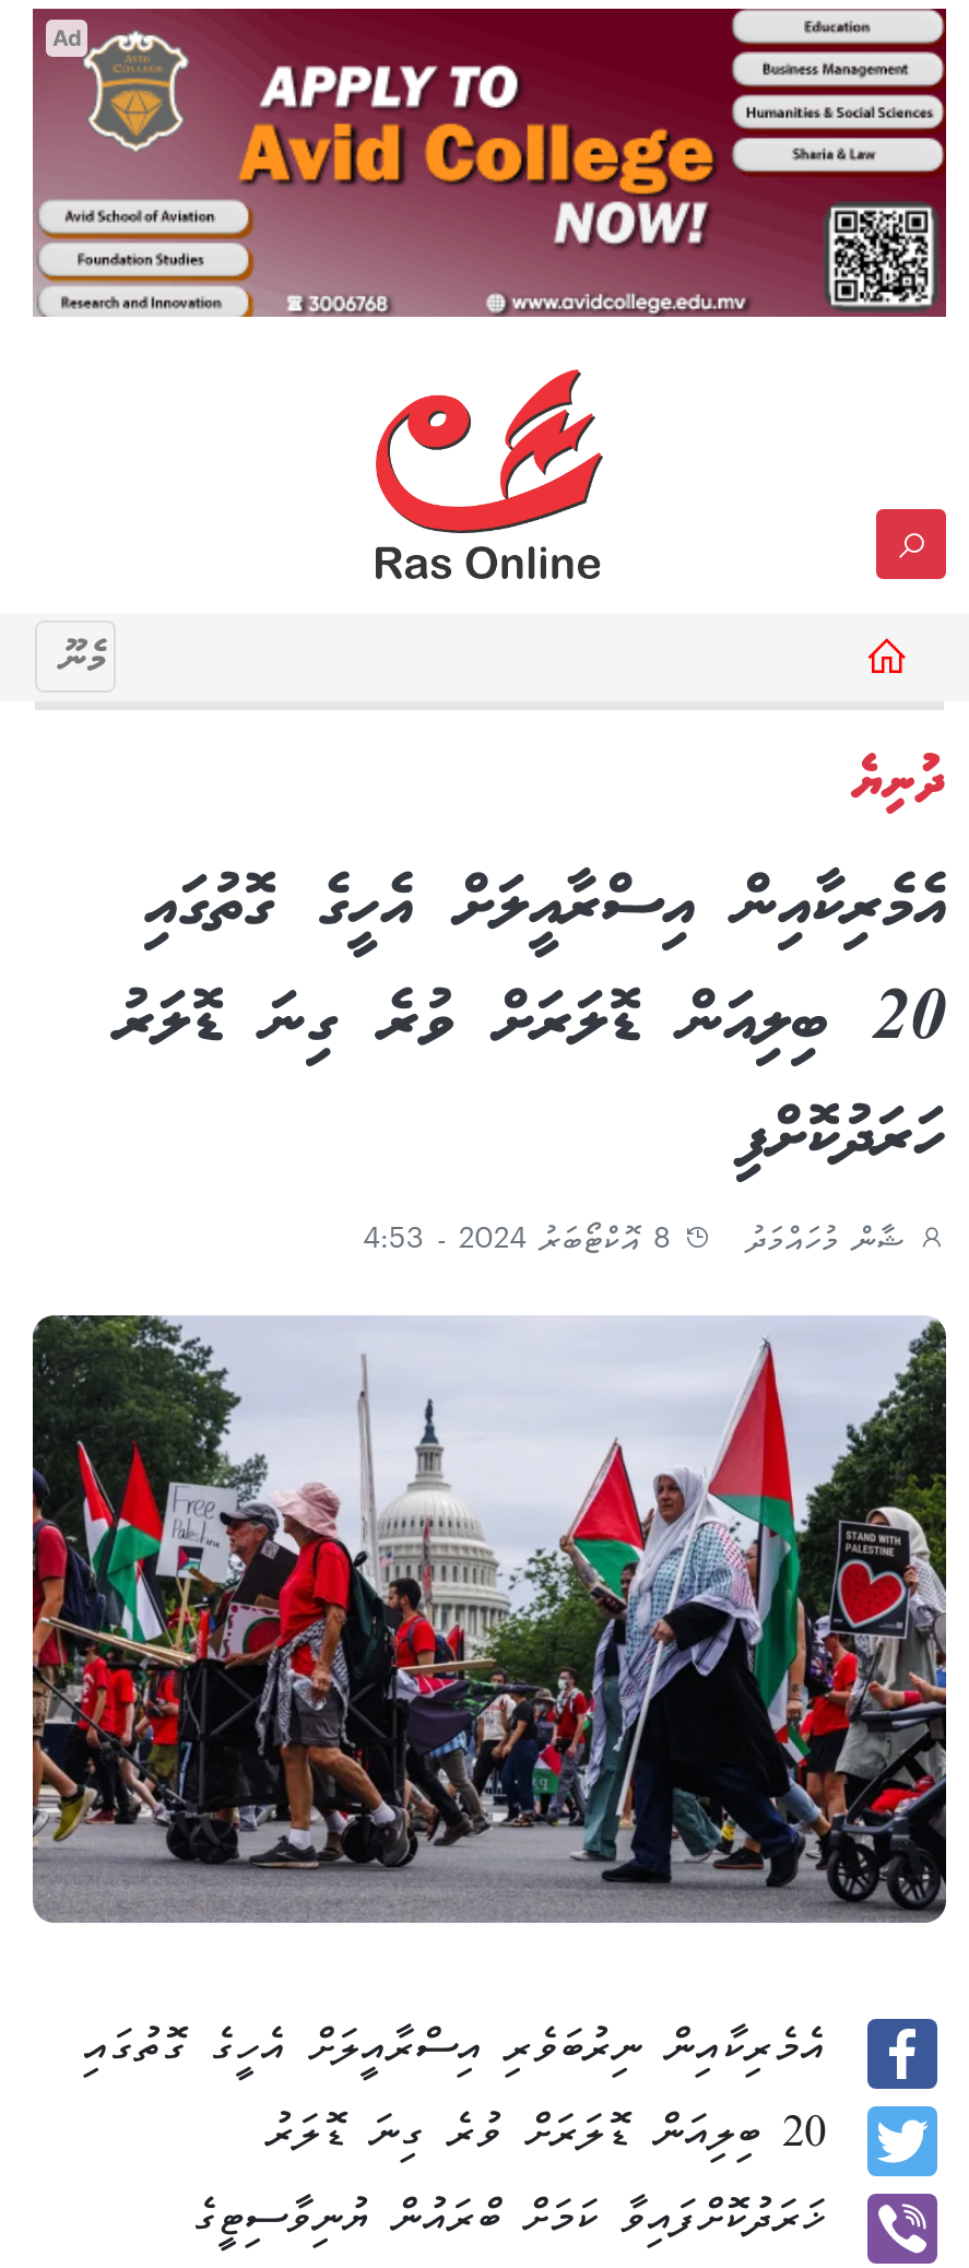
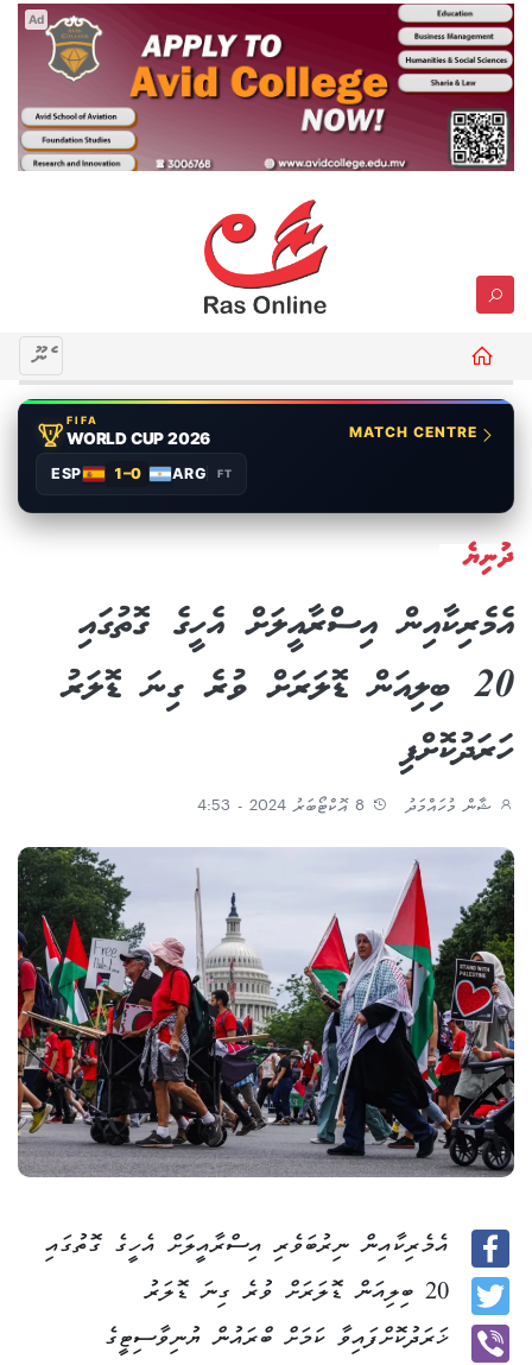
none -> [9,398,522,533] [image] | FIFA | WORLD CUP 2026 | MATCH CENTRE | ESP | 1–0 | ARG | FT

